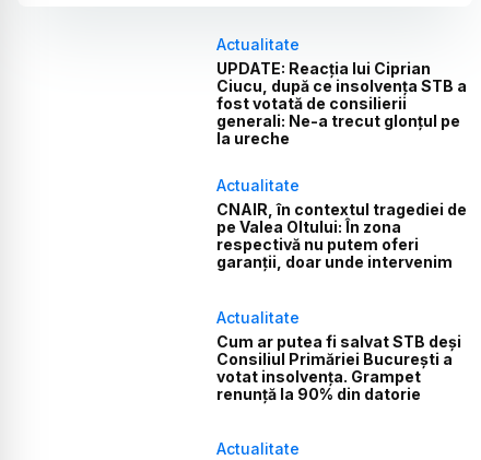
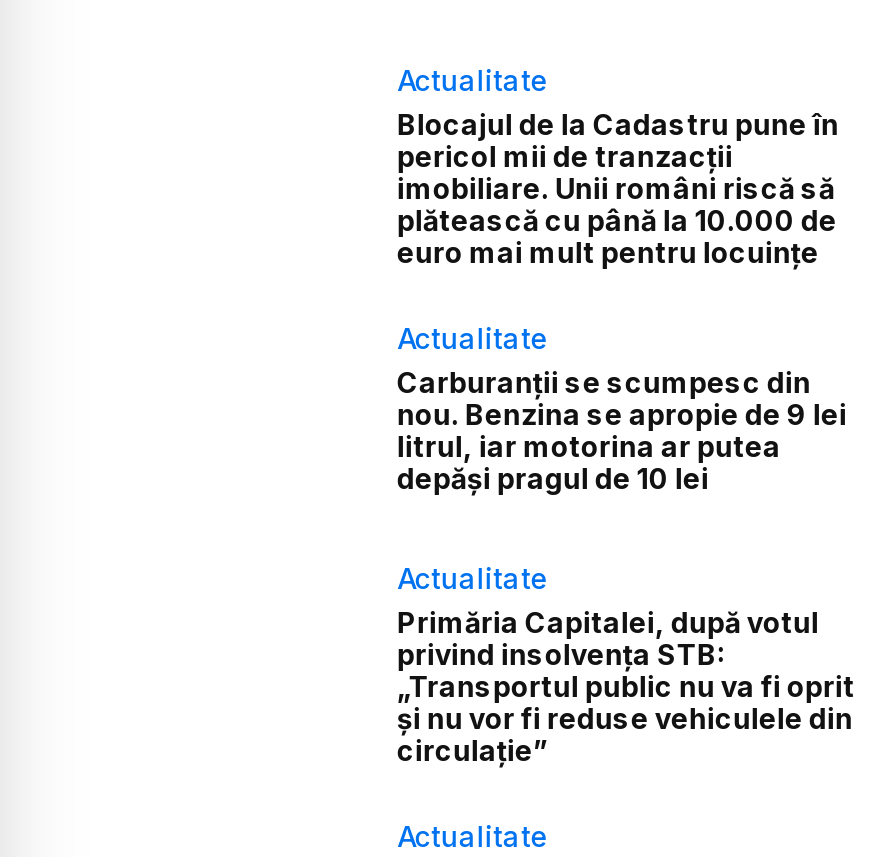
[217,59,467,148] UPDATE: Reacția lui Ciprian | Ciucu, după ce insolvența STB a | fost votată de consilierii | generali: Ne-a trecut glonțul pe | la ureche -> [397,106,839,268] Blocajul de la Cadastru pune în | pericol mii de tranzacții | imobiliare. Unii români riscă să | plătească cu până la 10.000 de | euro mai mult pentru locuințe
[217,200,467,271] CNAIR, în contextul tragediei de | pe Valea Oltului: În zona | respectivă nu putem oferi | garanții, doar unde intervenim -> [397,364,847,494] Carburanții se scumpesc din | nou. Benzina se apropie de 9 lei | litrul, iar motorina ar putea | depăși pragul de 10 lei
[217,332,462,403] Cum ar putea fi salvat STB deși | Consiliul Primăriei București a | votat insolvența. Grampet | renunță la 90% din datorie -> [397,605,855,767] Primăria Capitalei, după votul | privind insolvența STB: | „Transportul public nu va fi oprit | și nu vor fi reduse vehiculele din | circulație”

